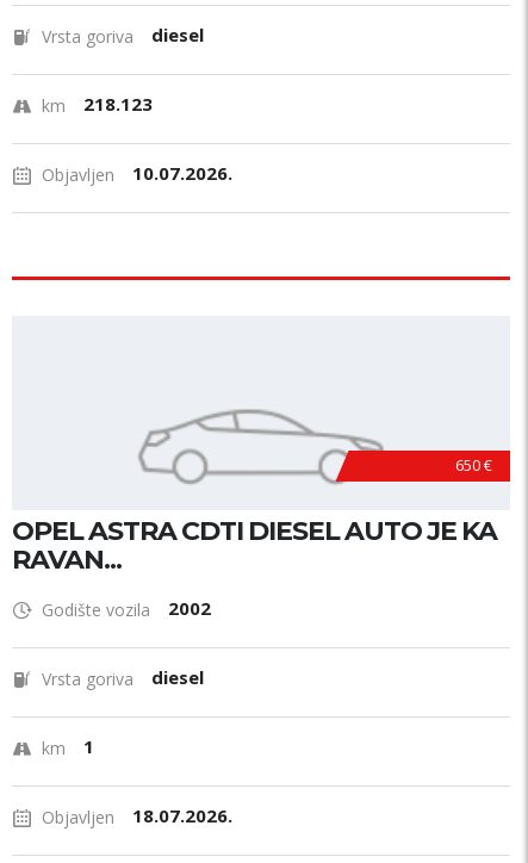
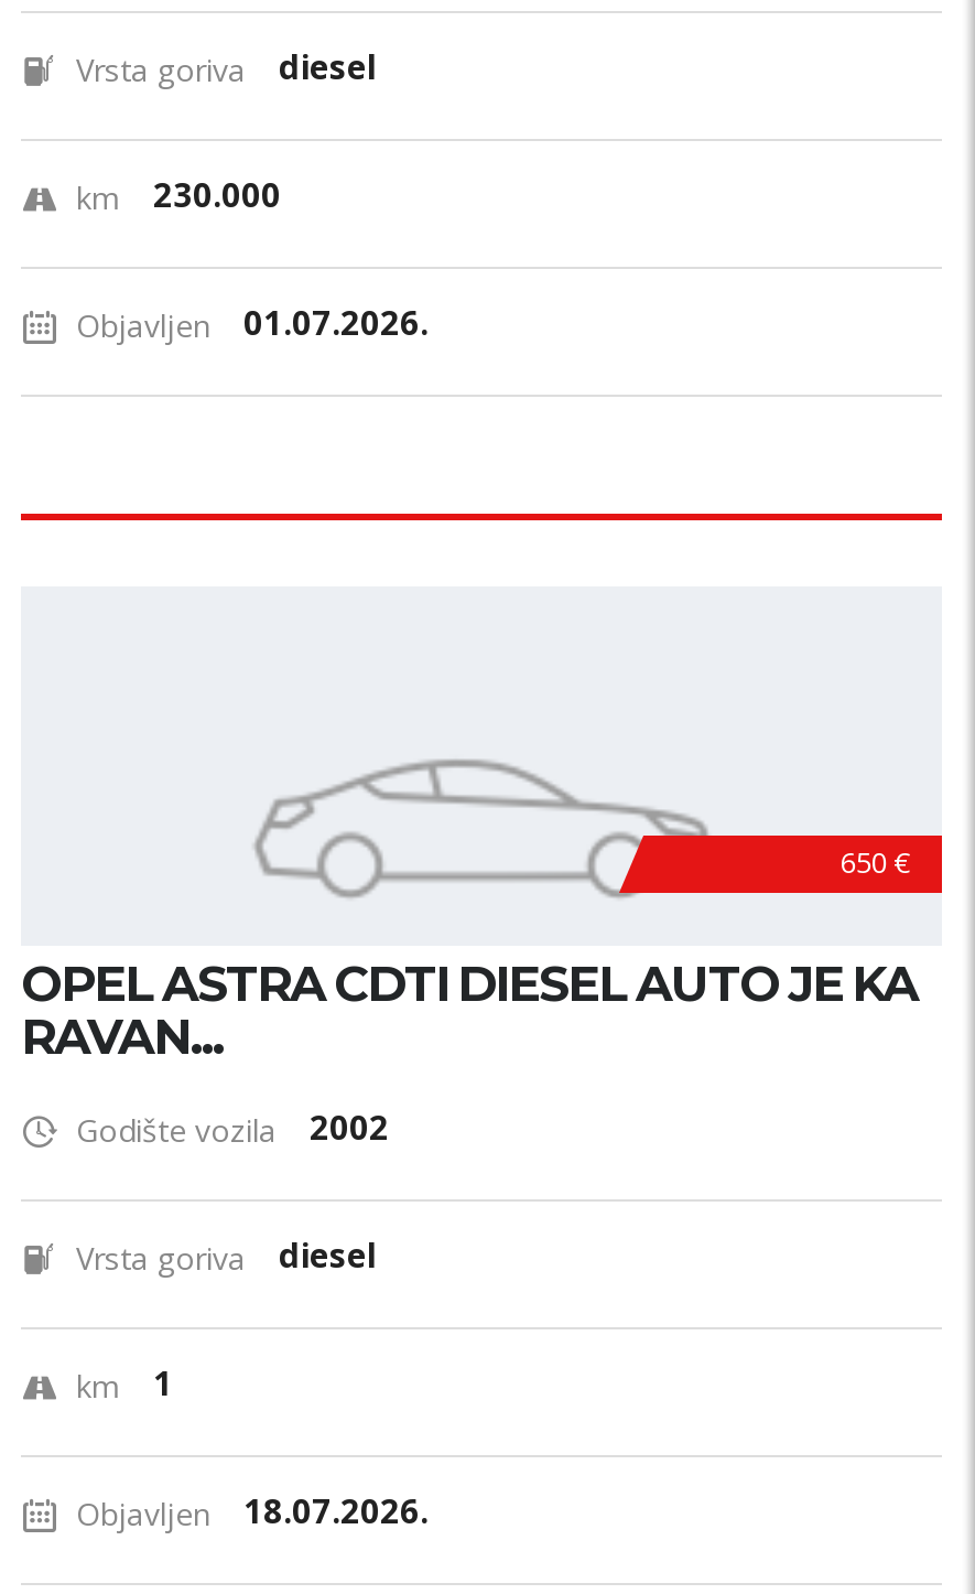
[42,92,153,117] km 218.123 -> [76,172,281,218] km 230.000
[42,161,232,186] Objavljen 10.07.2026. -> [76,300,429,346] Objavljen 01.07.2026.

